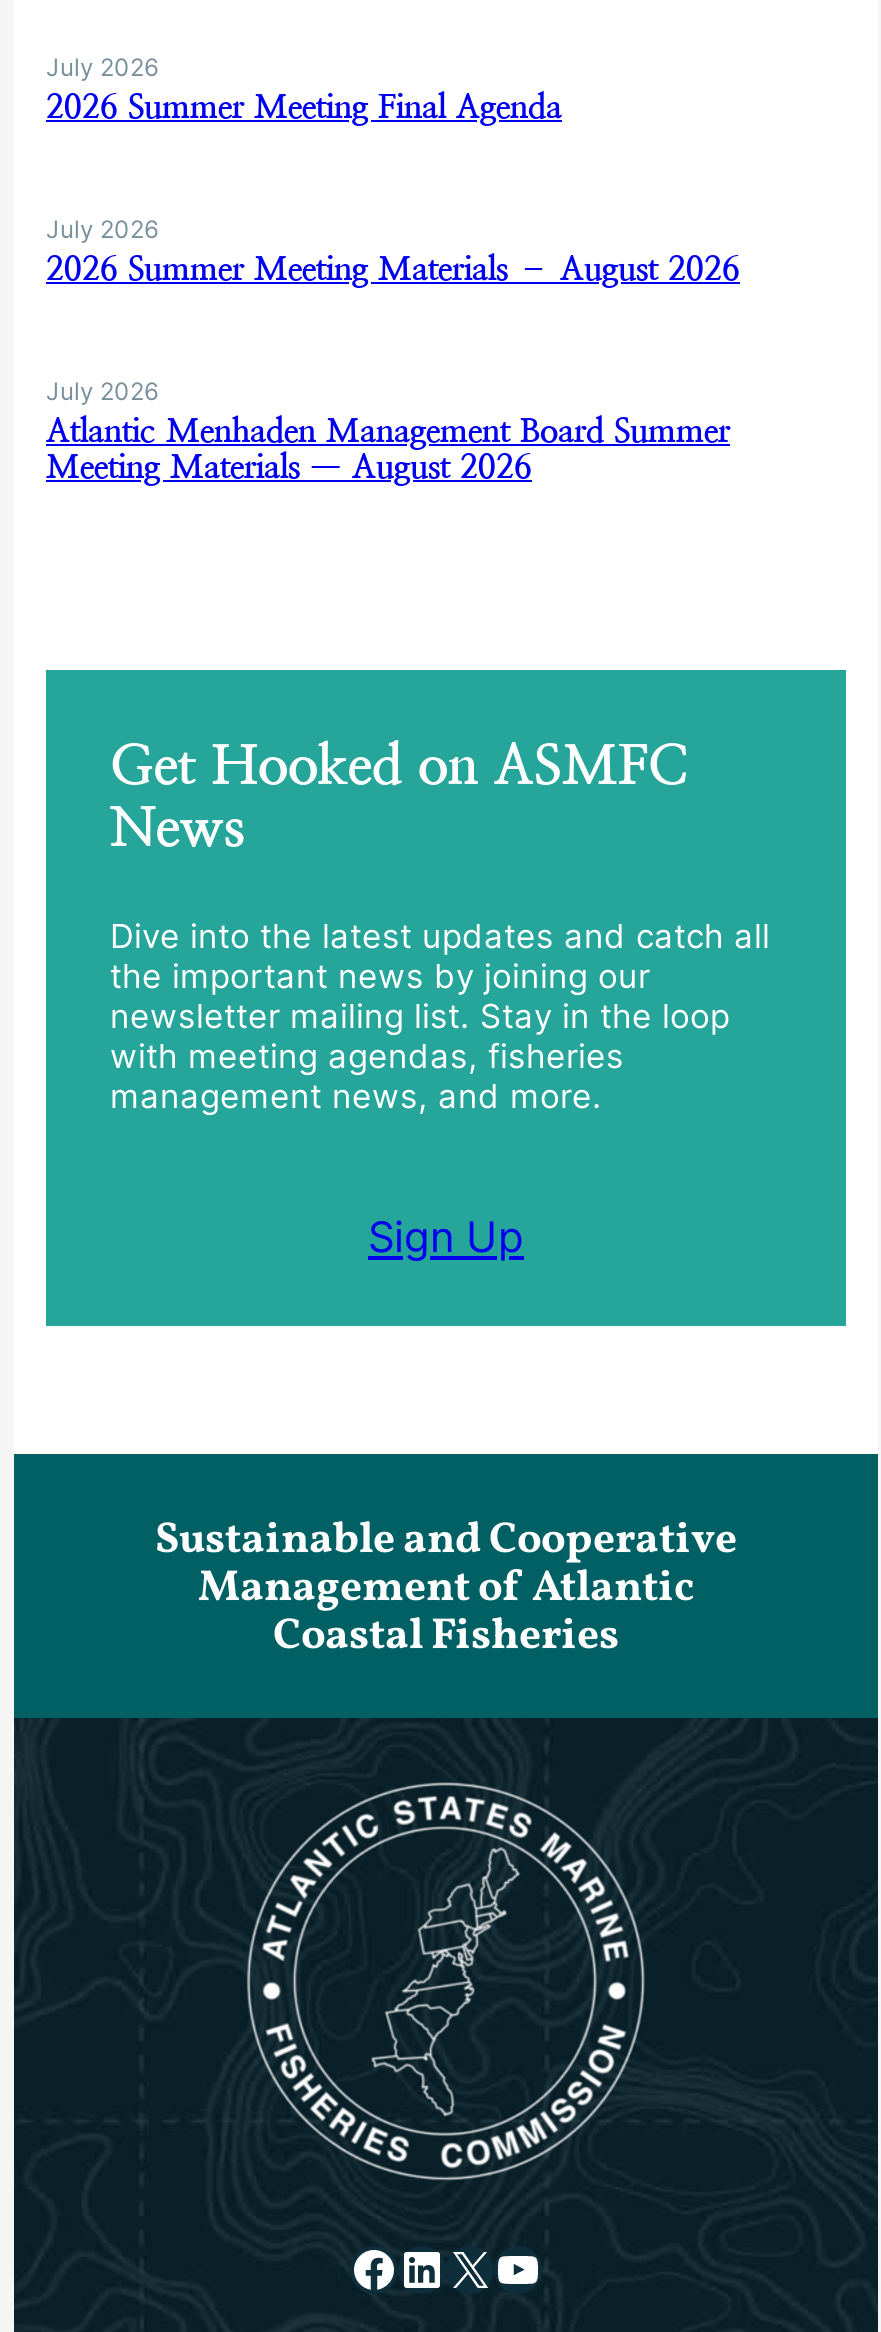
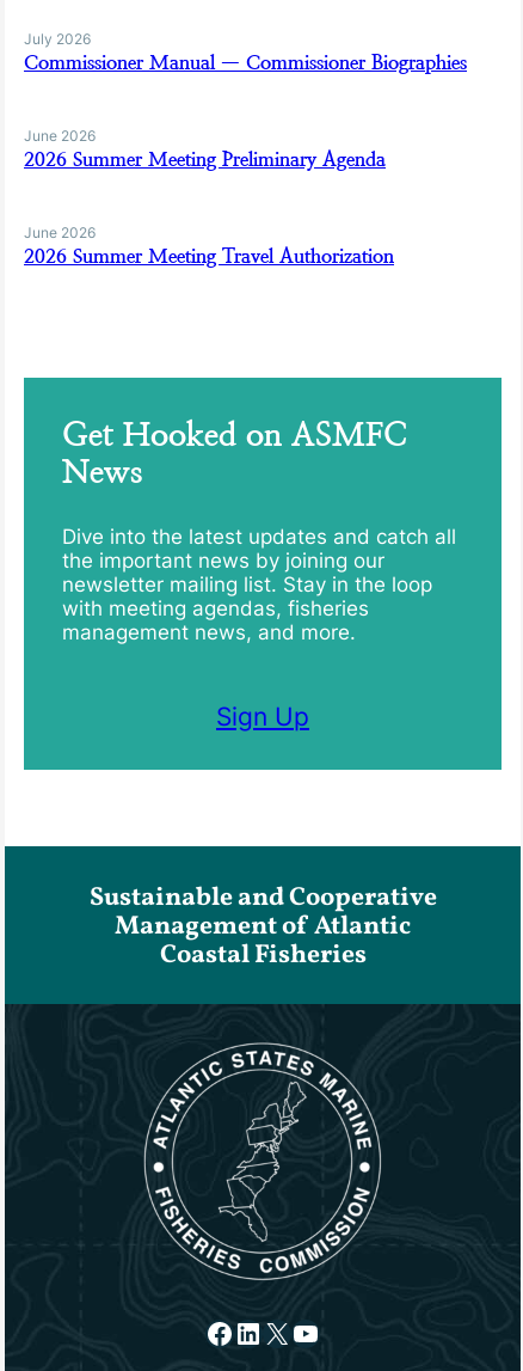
[46,88,562,126] 2026 Summer Meeting Final Agenda -> [24,51,467,74] Commissioner Manual — Commissioner Biographies
[46,214,740,288] July 2026 | 2026 Summer Meeting Materials – August 2026 -> [24,127,386,171] June 2026 | 2026 Summer Meeting Preliminary Agenda
[46,376,730,486] July 2026 | Atlantic Menhaden Management Board Summer | Meeting Materials — August 2026 -> [24,224,394,268] June 2026 | 2026 Summer Meeting Travel Authorization

